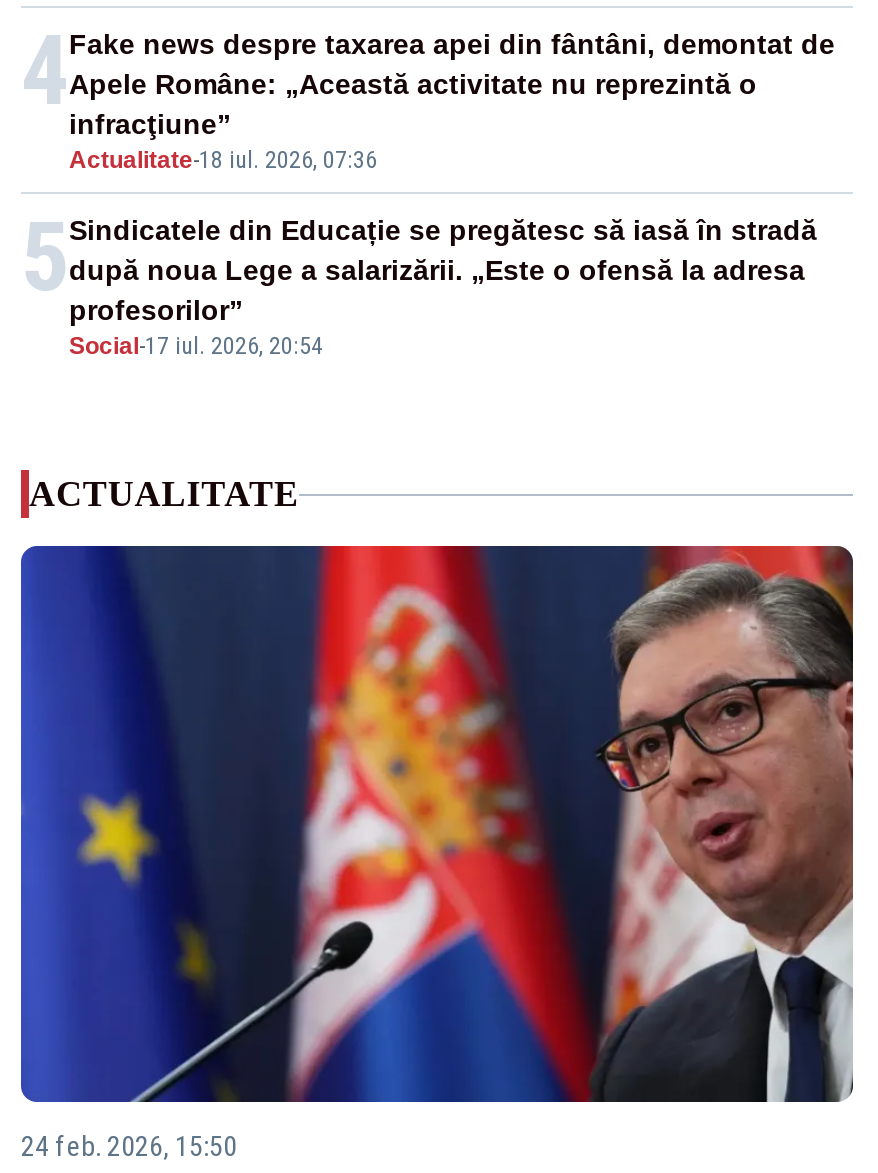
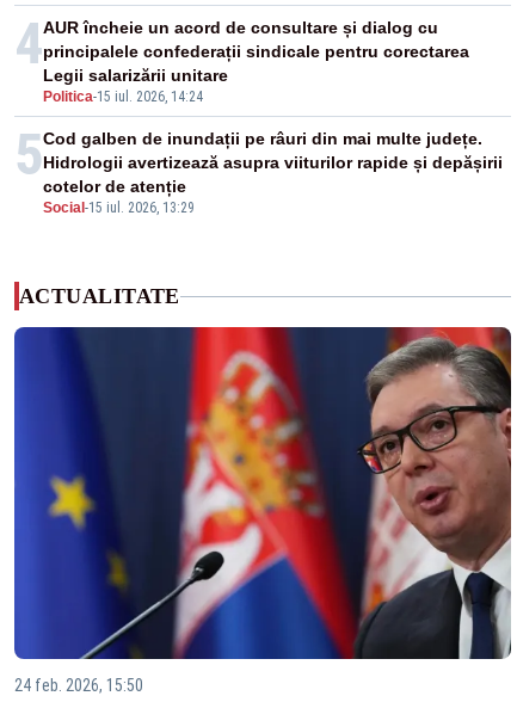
[69,29,835,141] Fake news despre taxarea apei din fântâni, demontat de | Apele Române: „Această activitate nu reprezintă o | infracţiune” -> [43,18,469,85] AUR încheie un acord de consultare și dialog cu | principalele confederații sindicale pentru corectarea | Legii salarizării unitare
[69,147,377,175] Actualitate-18 iul. 2026, 07:36 -> [43,88,203,105] Politica-15 iul. 2026, 14:24
[69,215,817,327] Sindicatele din Educație se pregătesc să iasă în stradă | după noua Lege a salarizării. „Este o ofensă la adresa | profesorilor” -> [43,129,503,196] Cod galben de inundații pe râuri din mai multe județe. | Hidrologii avertizează asupra viiturilor rapide și depășirii | cotelor de atenție
[69,333,323,361] Social-17 iul. 2026, 20:54 -> [43,199,195,216] Social-15 iul. 2026, 13:29

